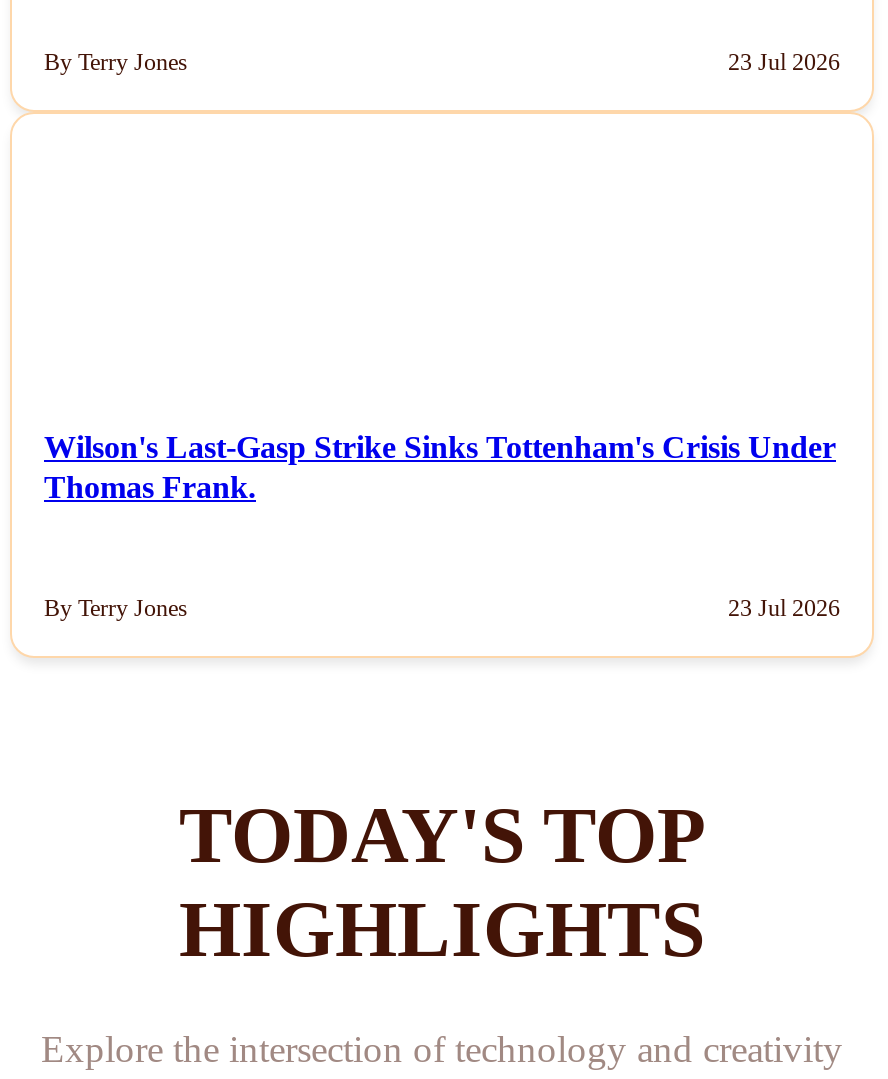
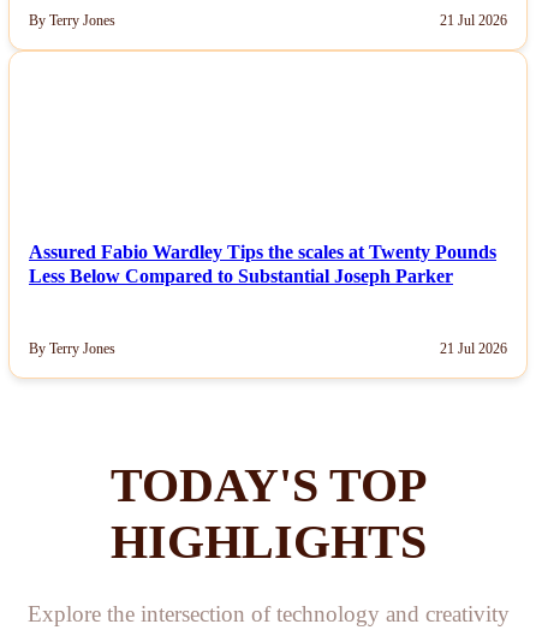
[728,48,840,76] 23 Jul 2026 -> [440,12,507,29] 21 Jul 2026
[44,430,836,504] Wilson's Last-Gasp Strike Sinks Tottenham's Crisis Under | Thomas Frank. -> [29,242,496,286] Assured Fabio Wardley Tips the scales at Twenty Pounds | Less Below Compared to Substantial Joseph Parker
[728,593,840,621] 23 Jul 2026 -> [440,340,507,357] 21 Jul 2026

